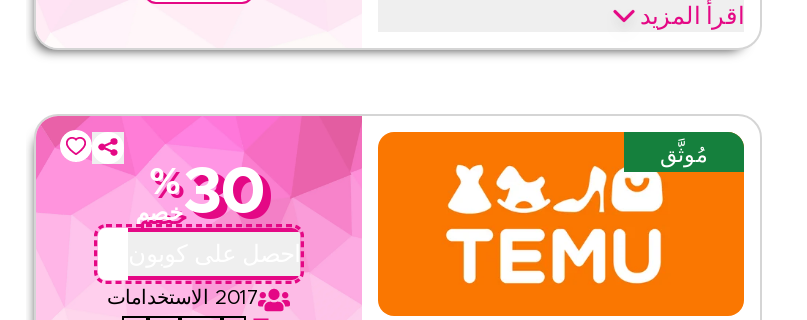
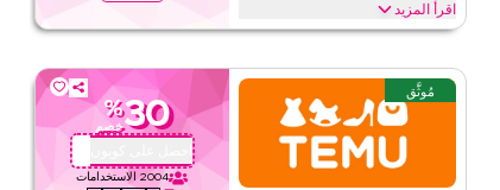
[107,288,259,308] 2017 الاستخدامات -> [77,171,169,183] 2004 الاستخدامات

